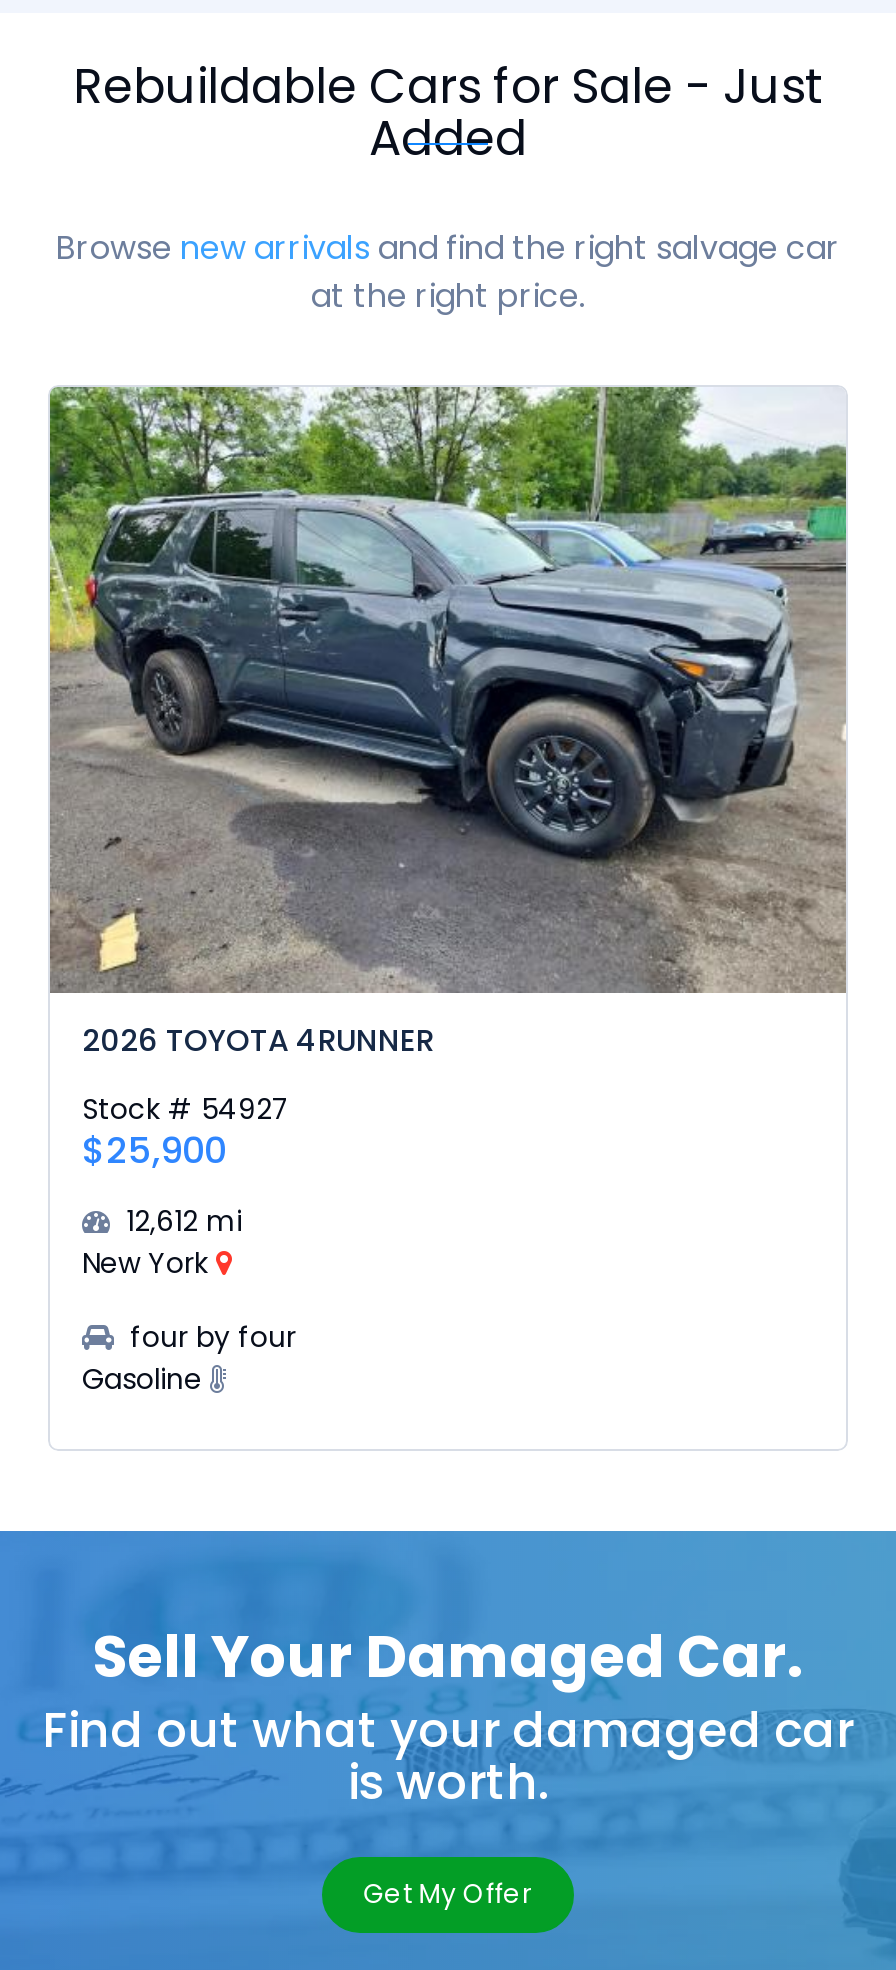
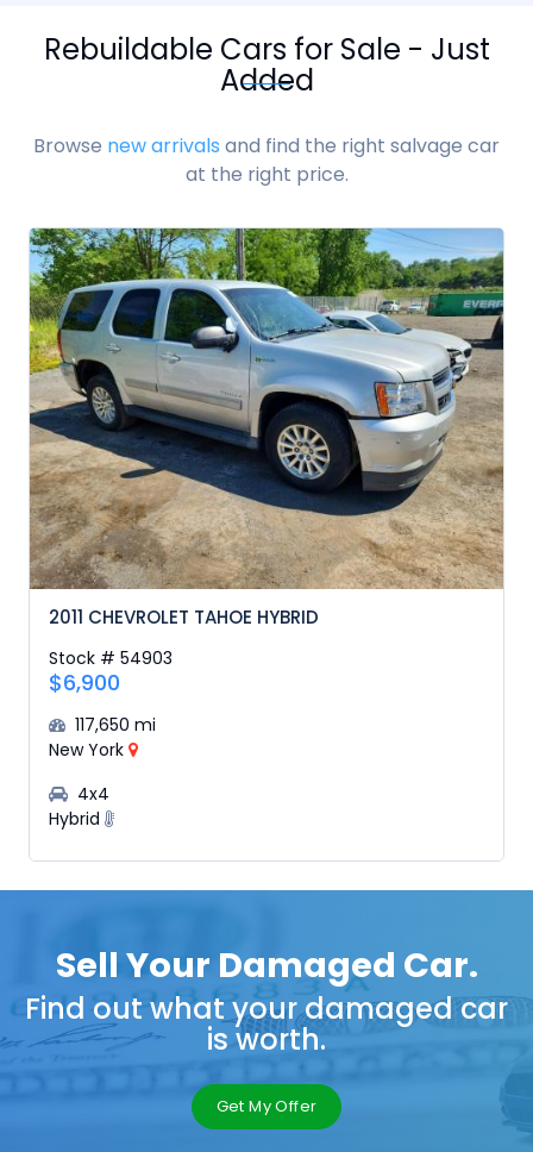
[48,385,848,1060] [image] | 2026 TOYOTA 4RUNNER -> [29,227,504,629] [image] | 2011 CHEVROLET TAHOE HYBRID
[82,1088,290,1174] Stock # 54927 | $25,900 -> [49,646,173,697] Stock # 54903 | $6,900
[118,1200,242,1240] 12,612 mi -> [70,712,156,736] 117,650 mi
[82,1316,296,1398] four by four | Gasoline -> [49,781,109,830] 4x4 | Hybrid

